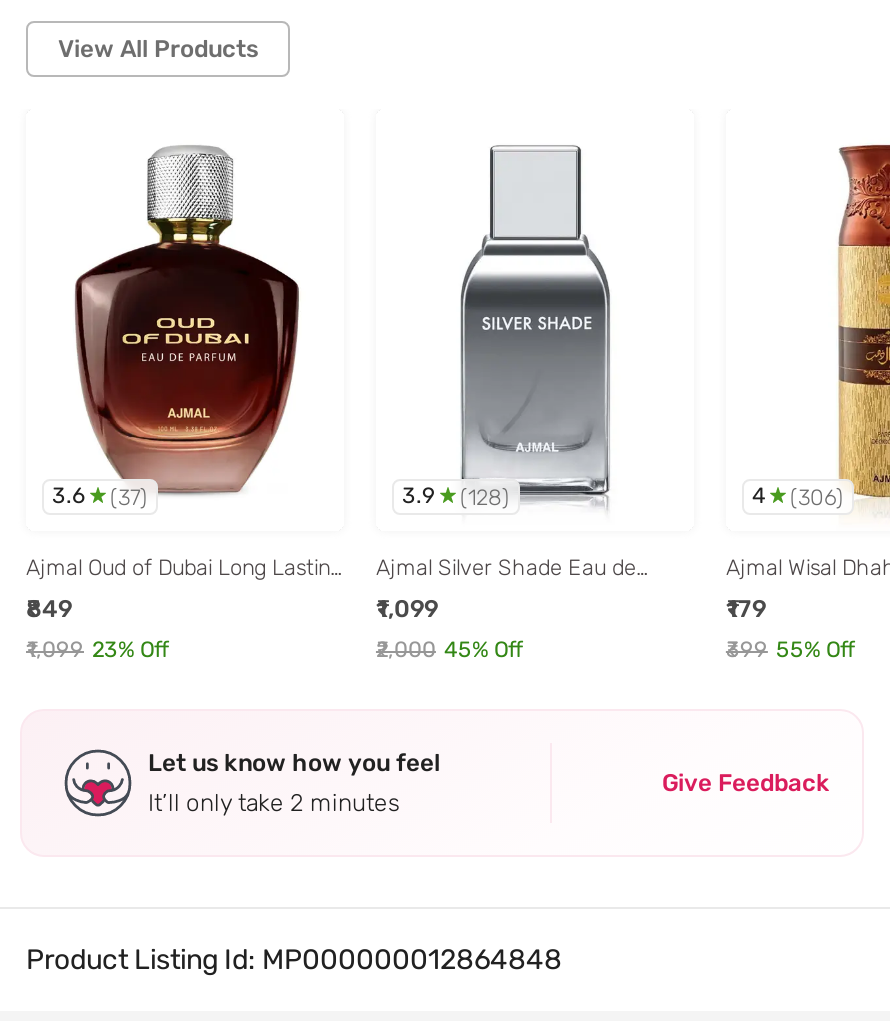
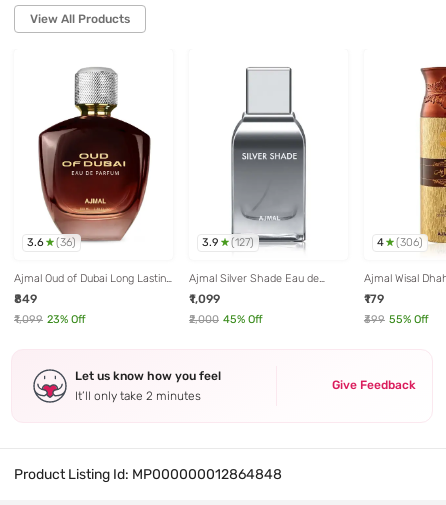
[52,483,148,510] 3.6 (37) -> [27,236,76,249] 3.6 (36)
[402,483,510,510] 3.9 (128) -> [202,236,254,249] 3.9 (127)

